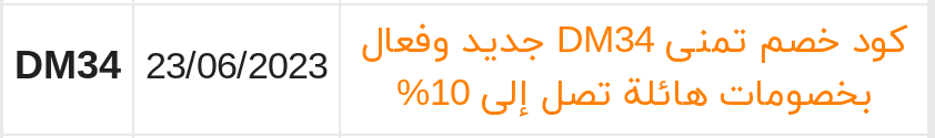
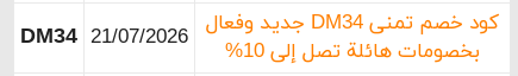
[145,42,328,95] 23/06/2023 -> [91,24,188,53] 21/07/2026

